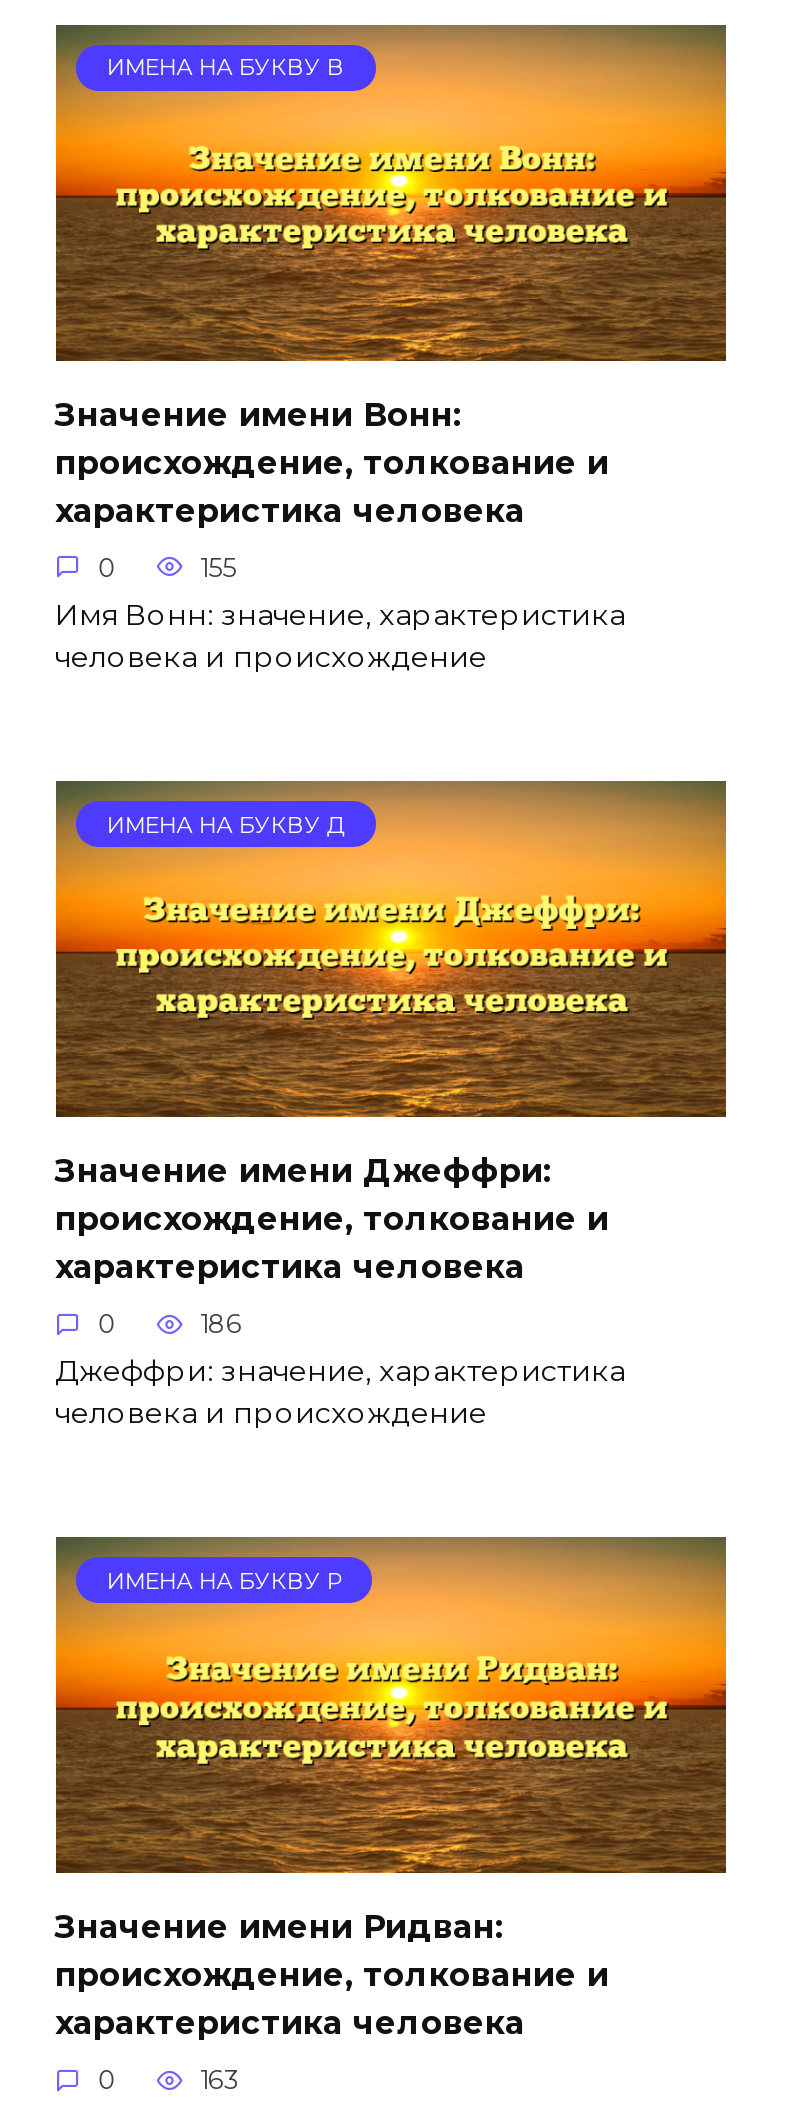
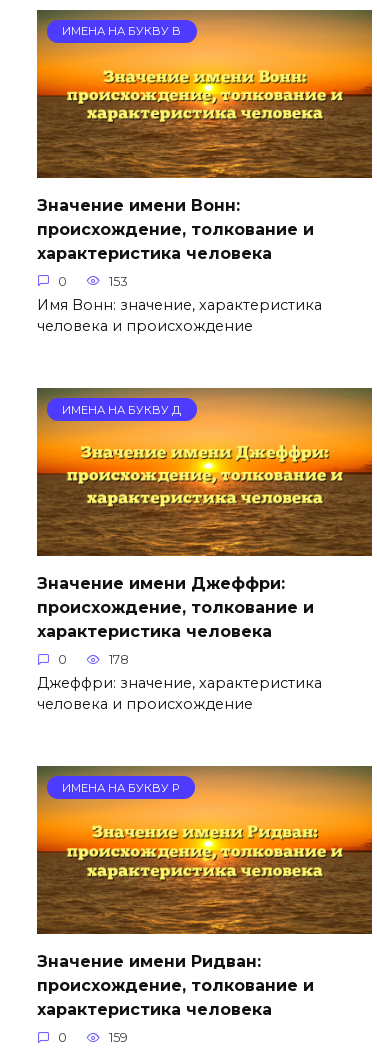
[200,553,236,583] 155 -> [109,274,128,289] 153
[200,1309,242,1339] 186 -> [109,652,129,667] 178
[200,2066,240,2096] 163 -> [109,1030,128,1045] 159

